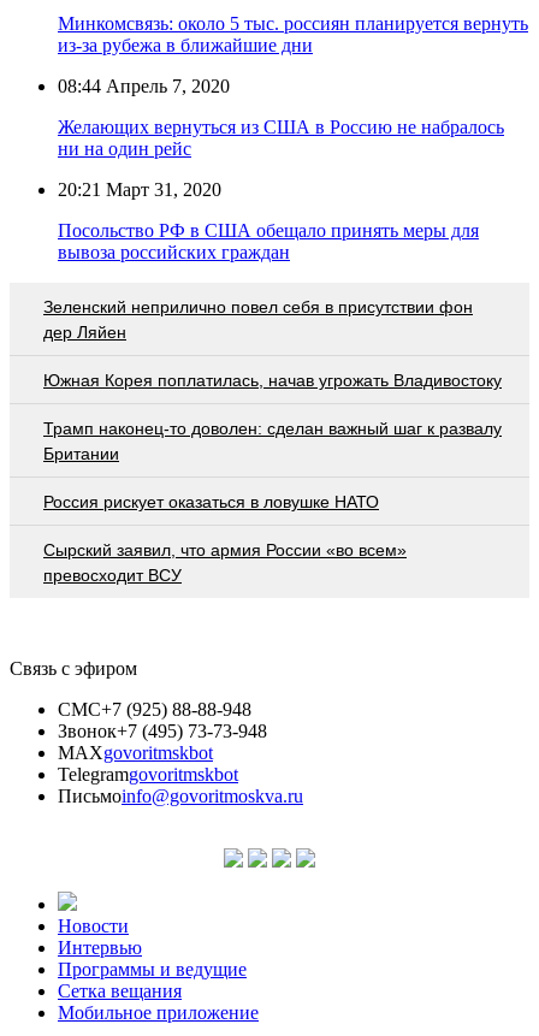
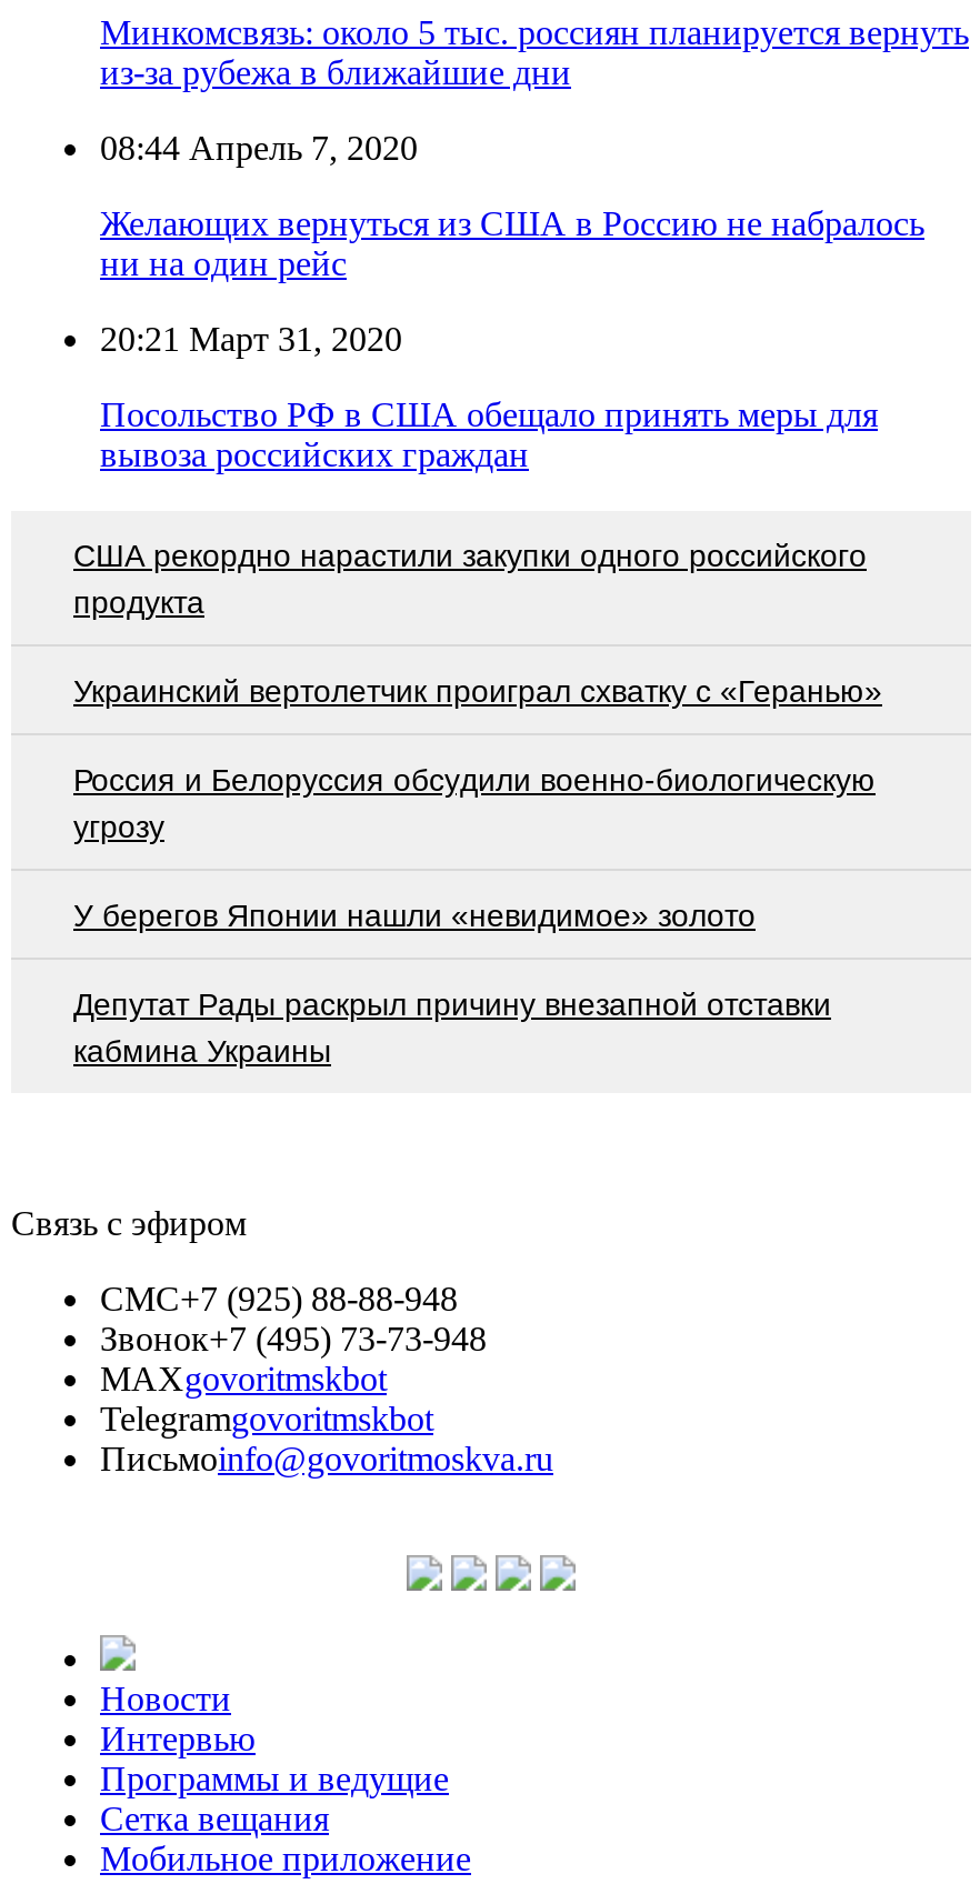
[43,297,473,341] Зеленский неприлично повел cебя в присутствии фон | дер Ляйен -> [73,537,867,619] США рекордно нарастили закупки одного российского | продукта
[43,370,502,389] Южная Корея поплатилась, начав угрожать Владивостоку -> [73,672,882,708] Украинский вертолетчик проиграл схватку с «Геранью»
[43,418,502,463] Трамп наконец-то доволен: сделан важный шаг к развалу | Британии -> [73,761,876,843] Россия и Белоруссия обсудили военно-биологическую | угрозу
[43,492,379,511] Россия рискует оказаться в ловушке НАТО -> [73,897,756,932] У берегов Японии нашли «невидимое» золото
[43,540,407,584] Сырский заявил, что армия России «во всем» | превосходит ВСУ -> [73,986,831,1068] Депутат Рады раскрыл причину внезапной отставки | кабмина Украины

